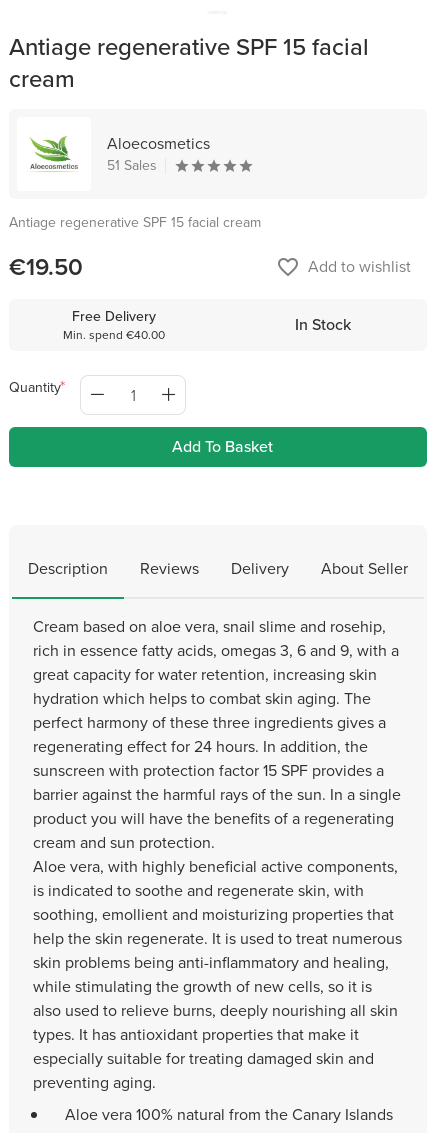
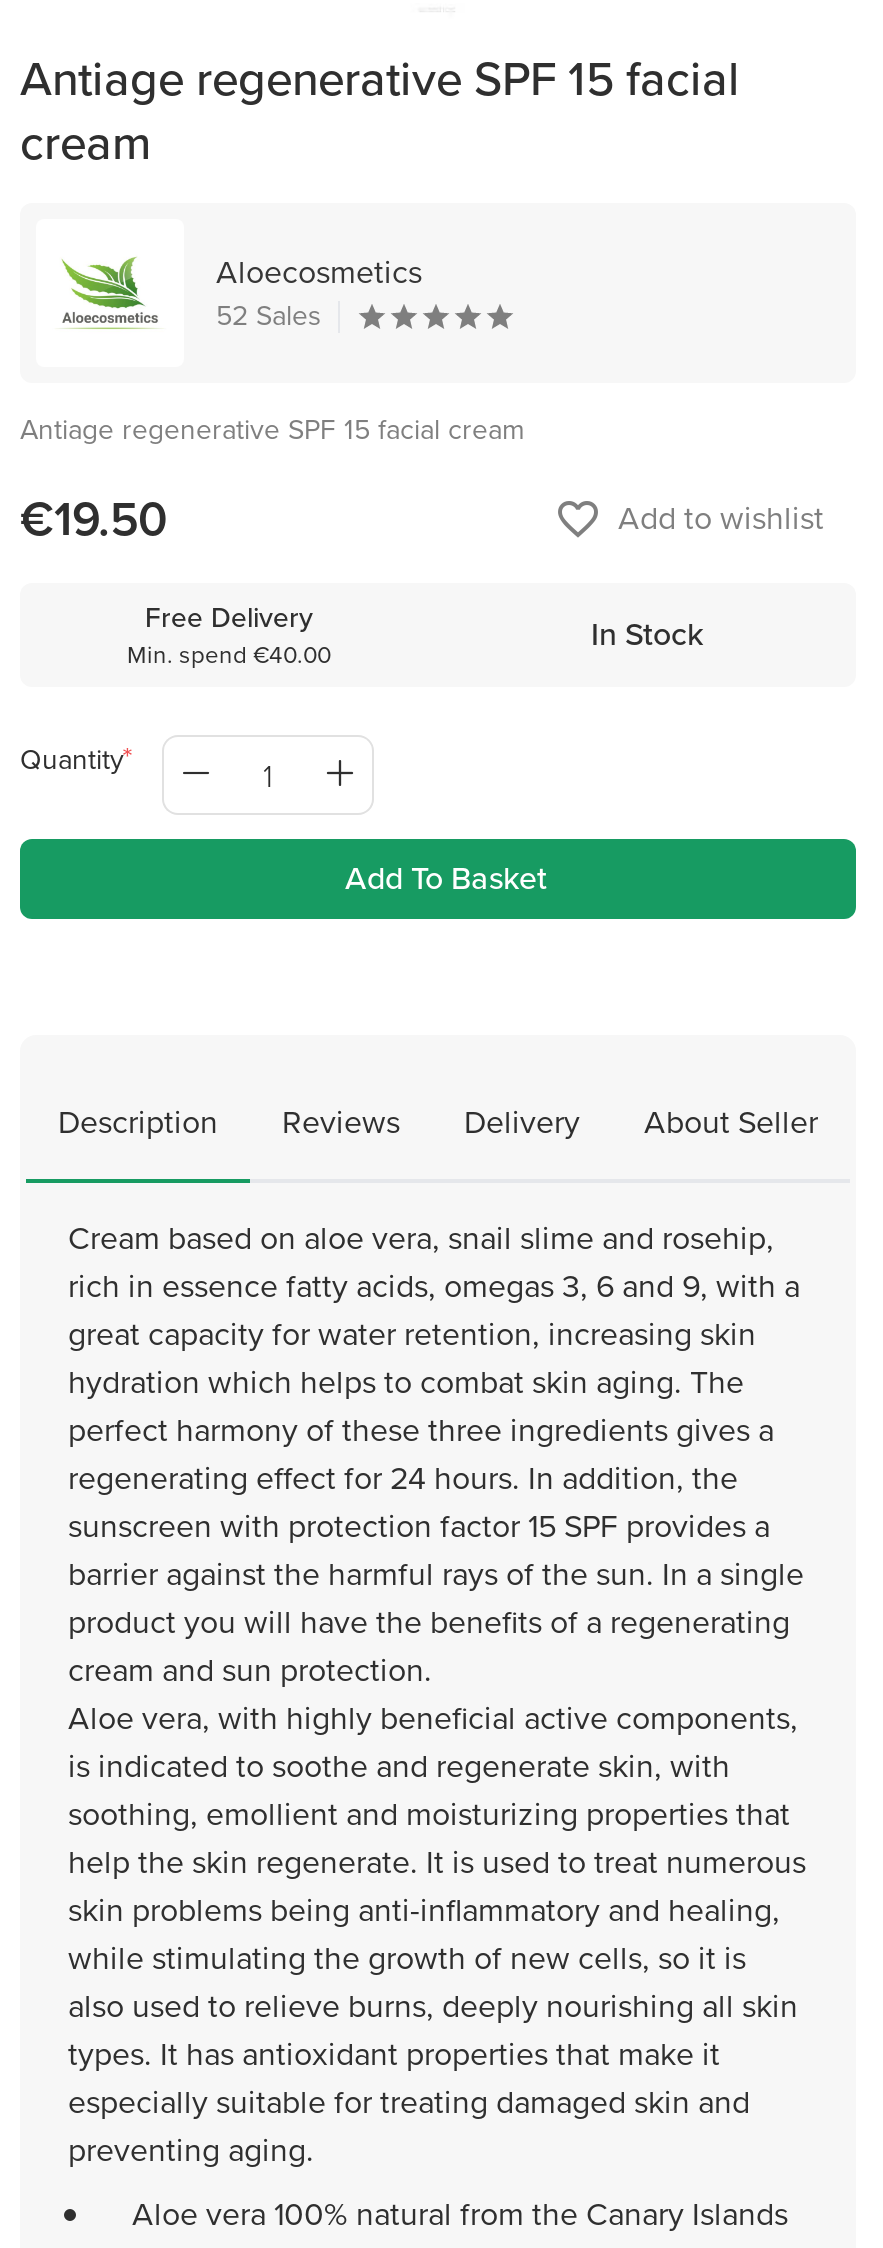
[107,155,157,176] 51 Sales -> [216,295,322,337] 52 Sales

